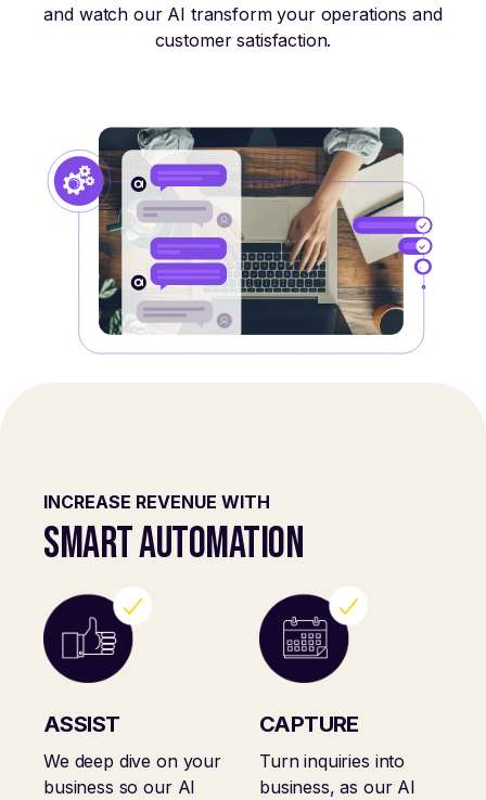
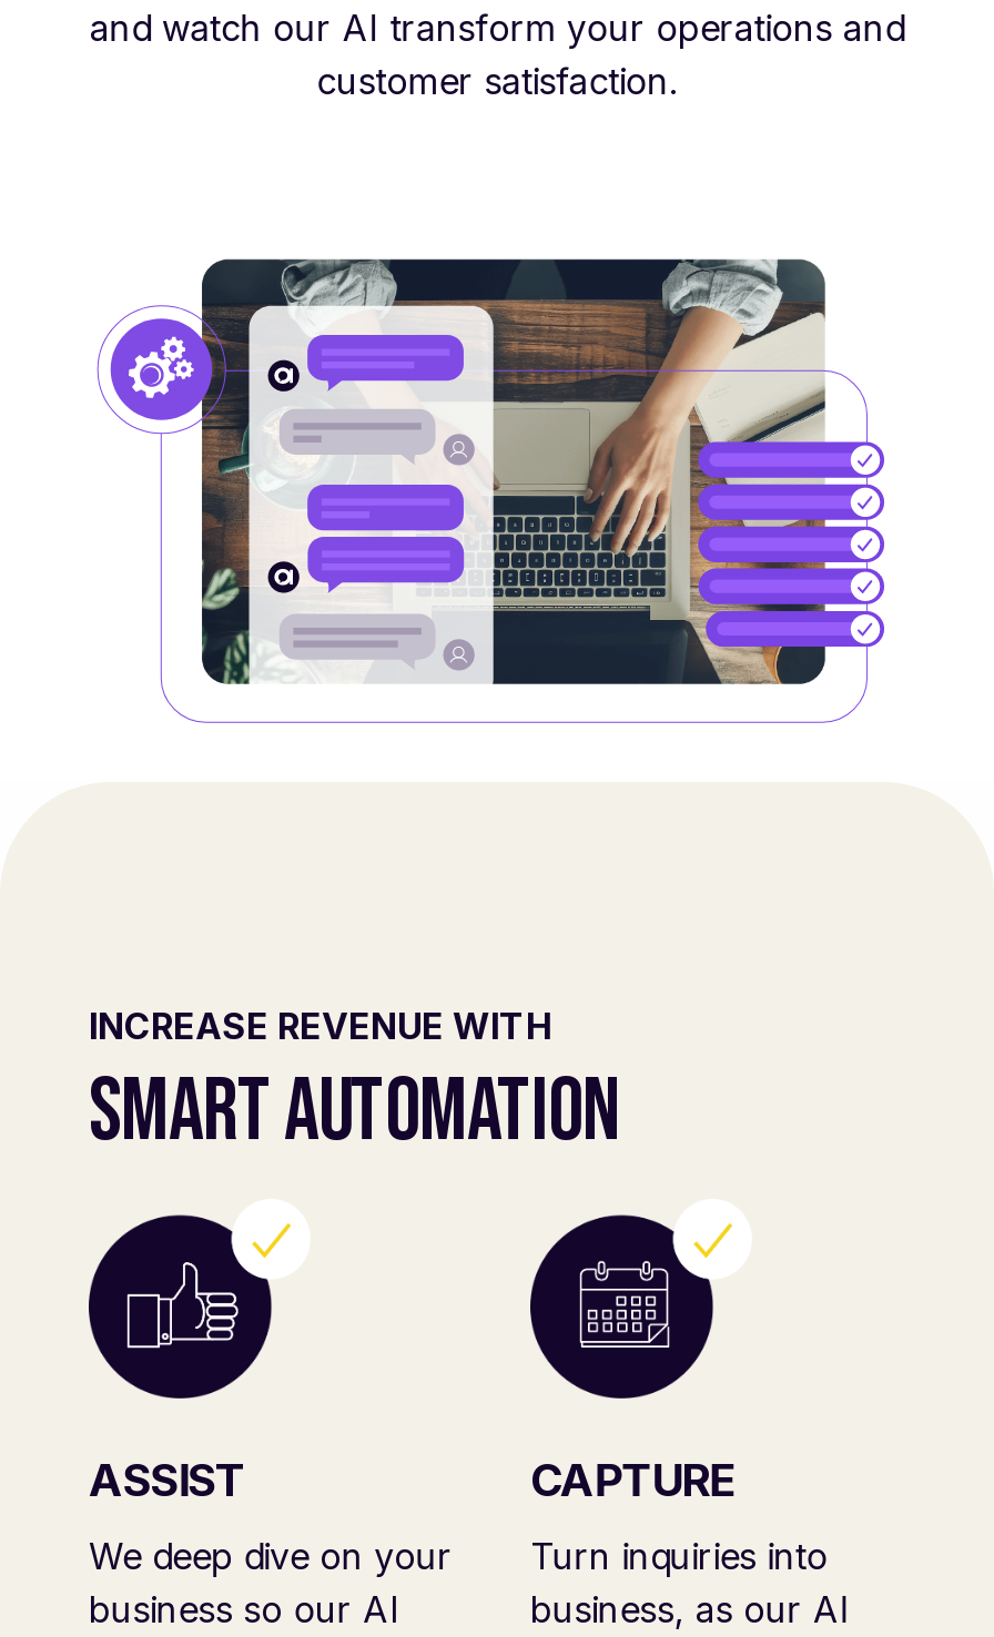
[342,216,432,317] [image] -> [697,441,887,650] [image]

